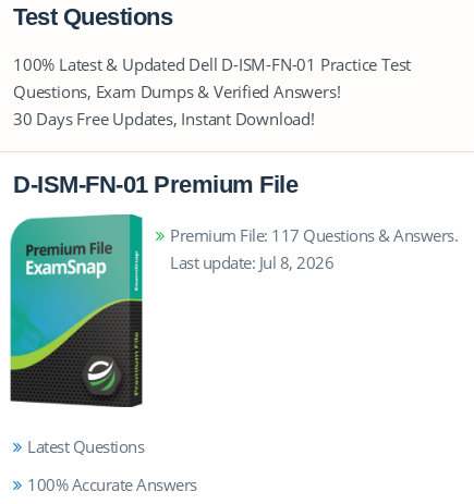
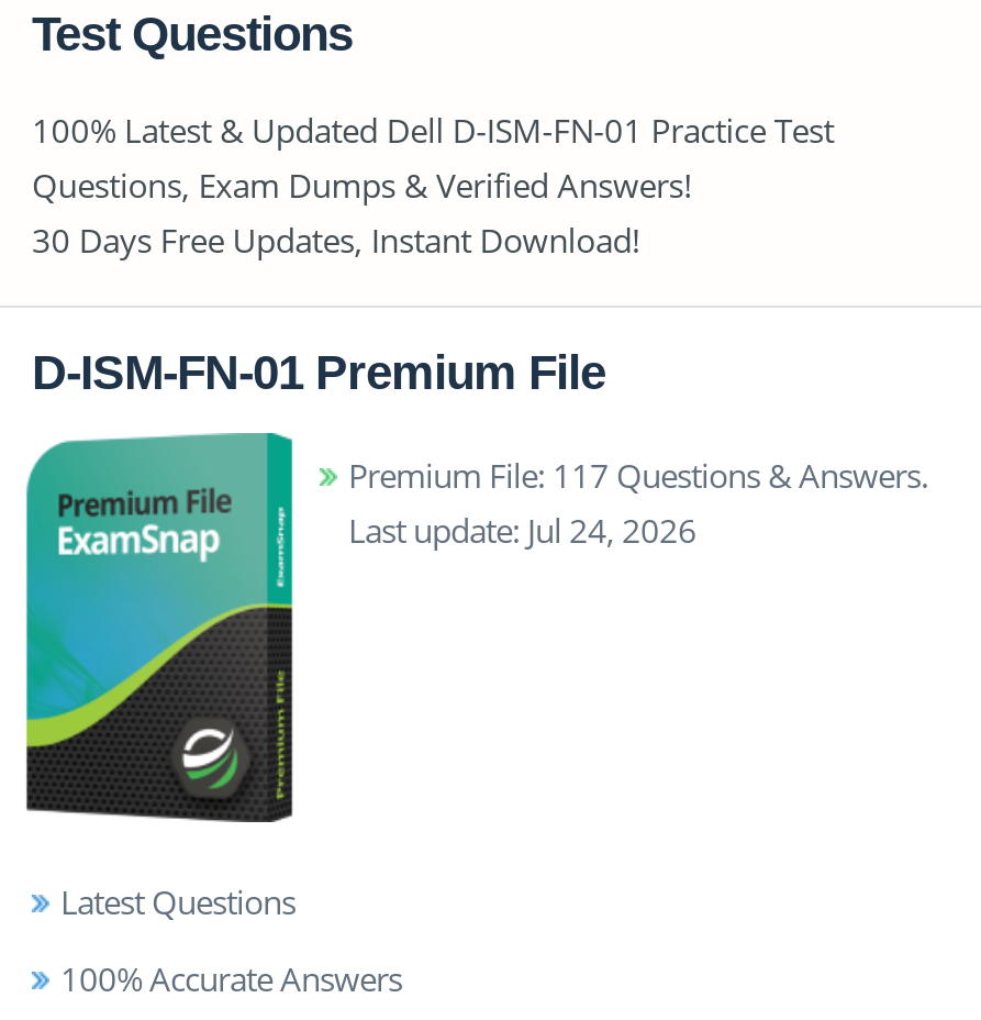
[170,251,333,273] Last update: Jul 8, 2026 -> [348,508,696,552] Last update: Jul 24, 2026

